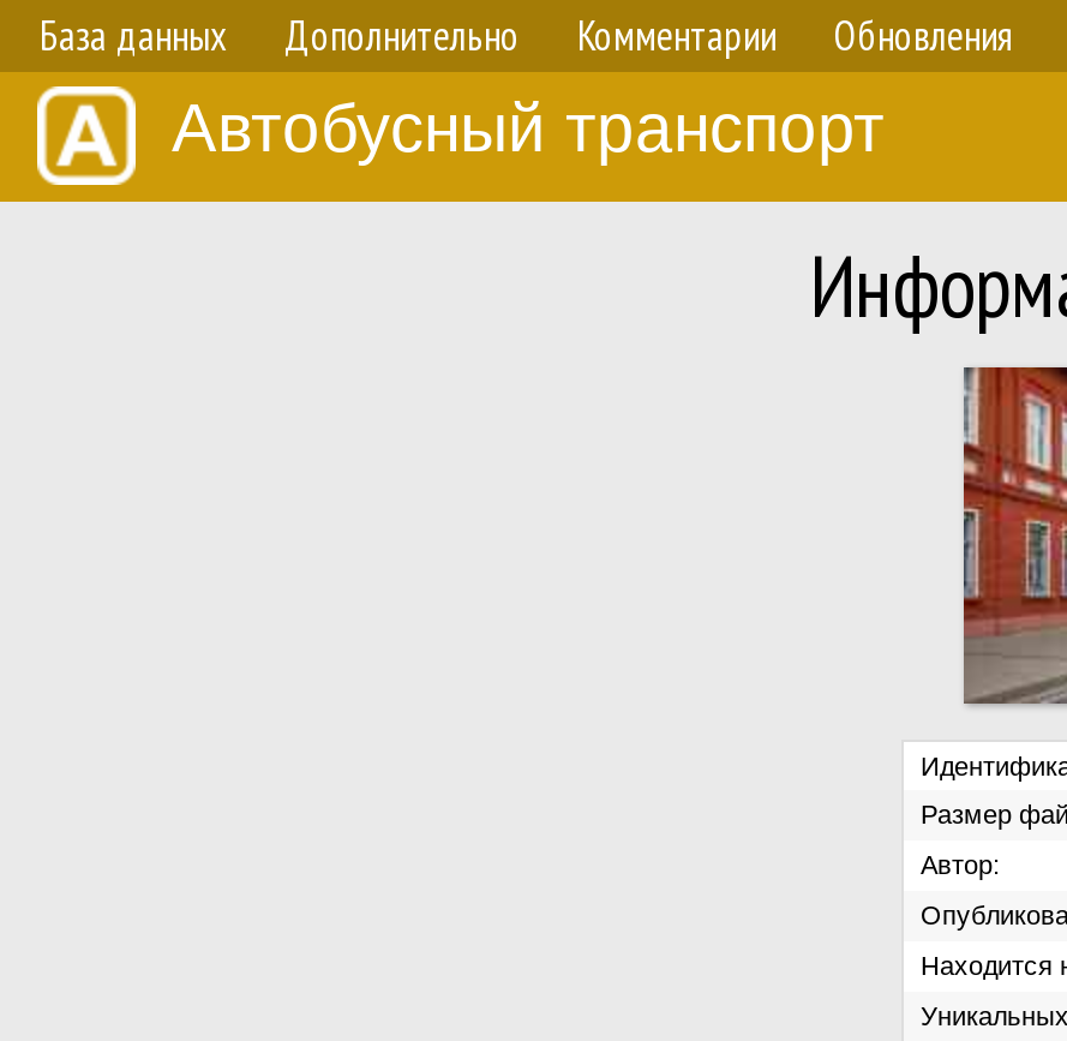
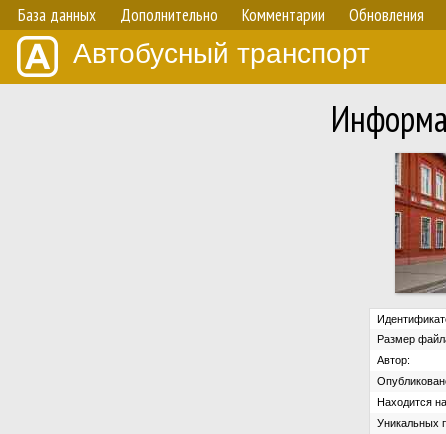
[945,367,1060,706] [image] -> [394,152,443,295] [image]

